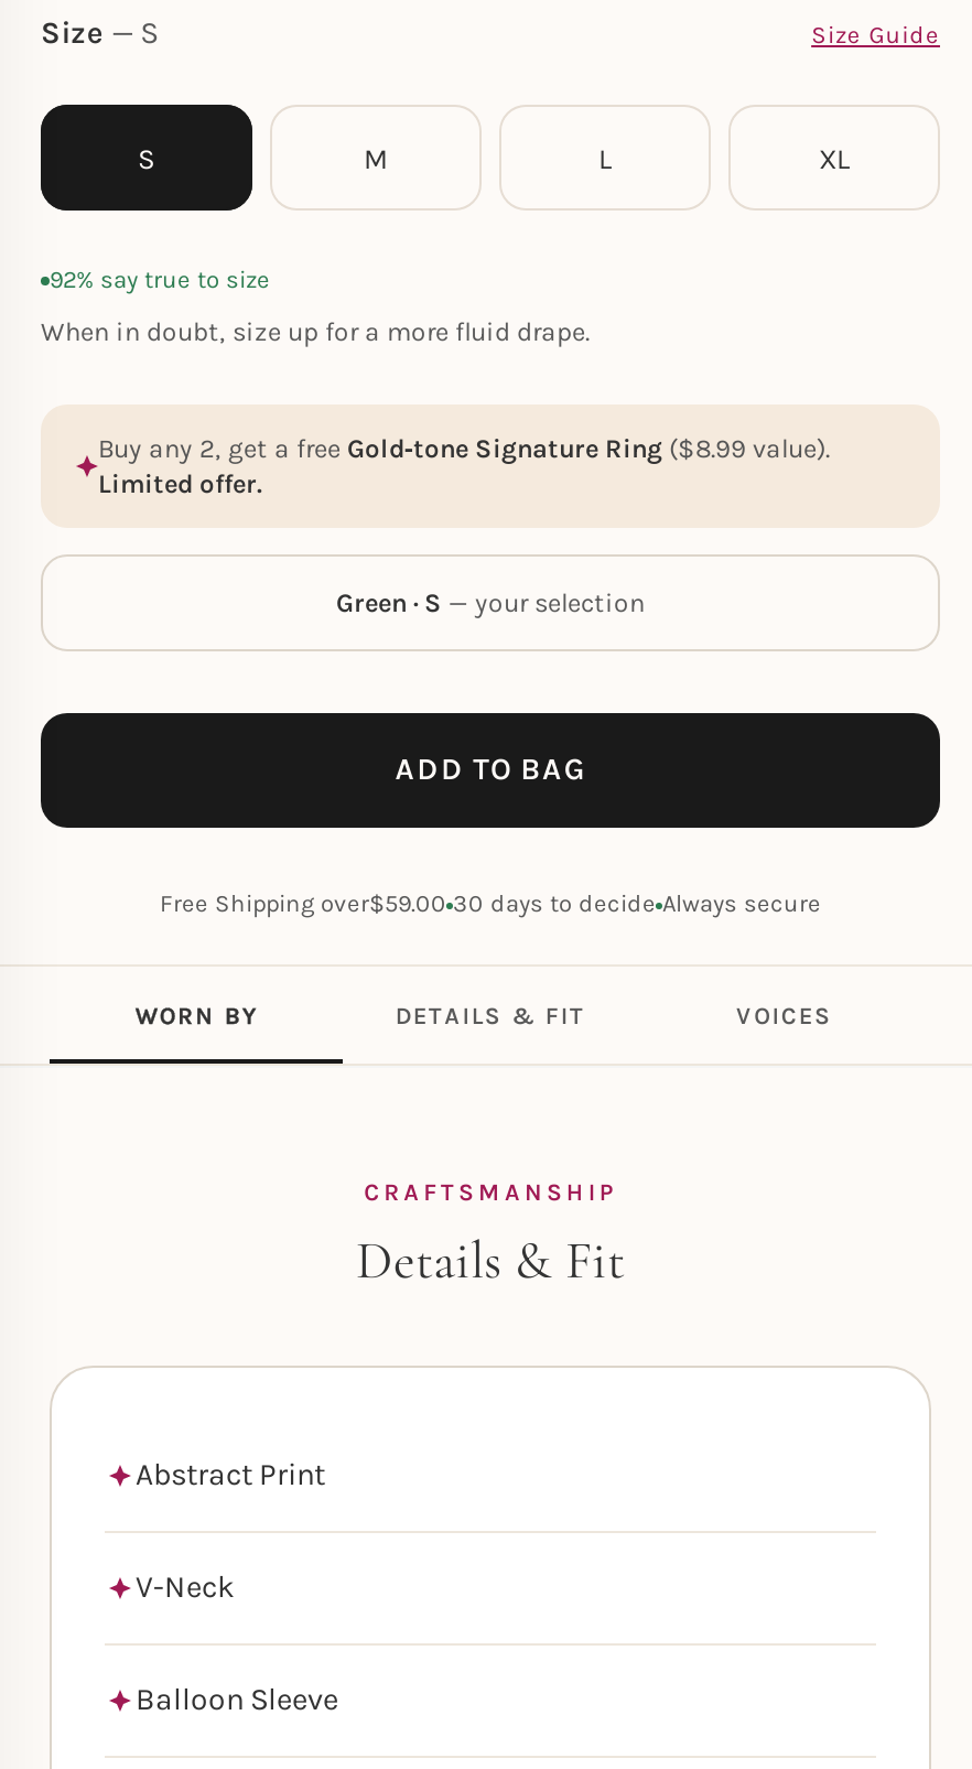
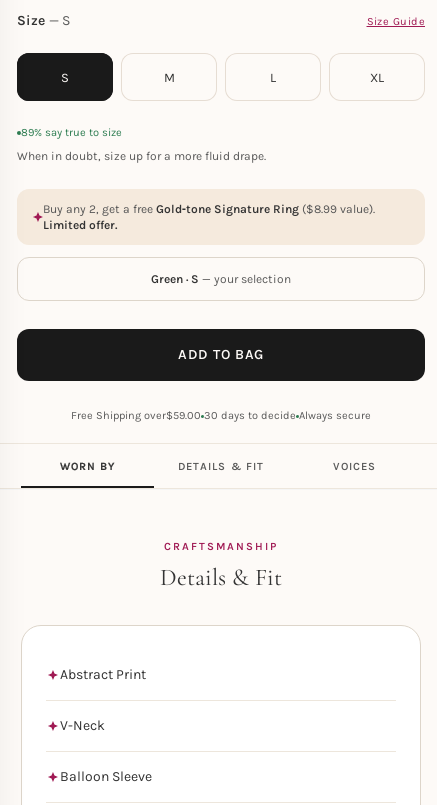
[50,266,270,294] 92% say true to size -> [21,126,122,139] 89% say true to size

